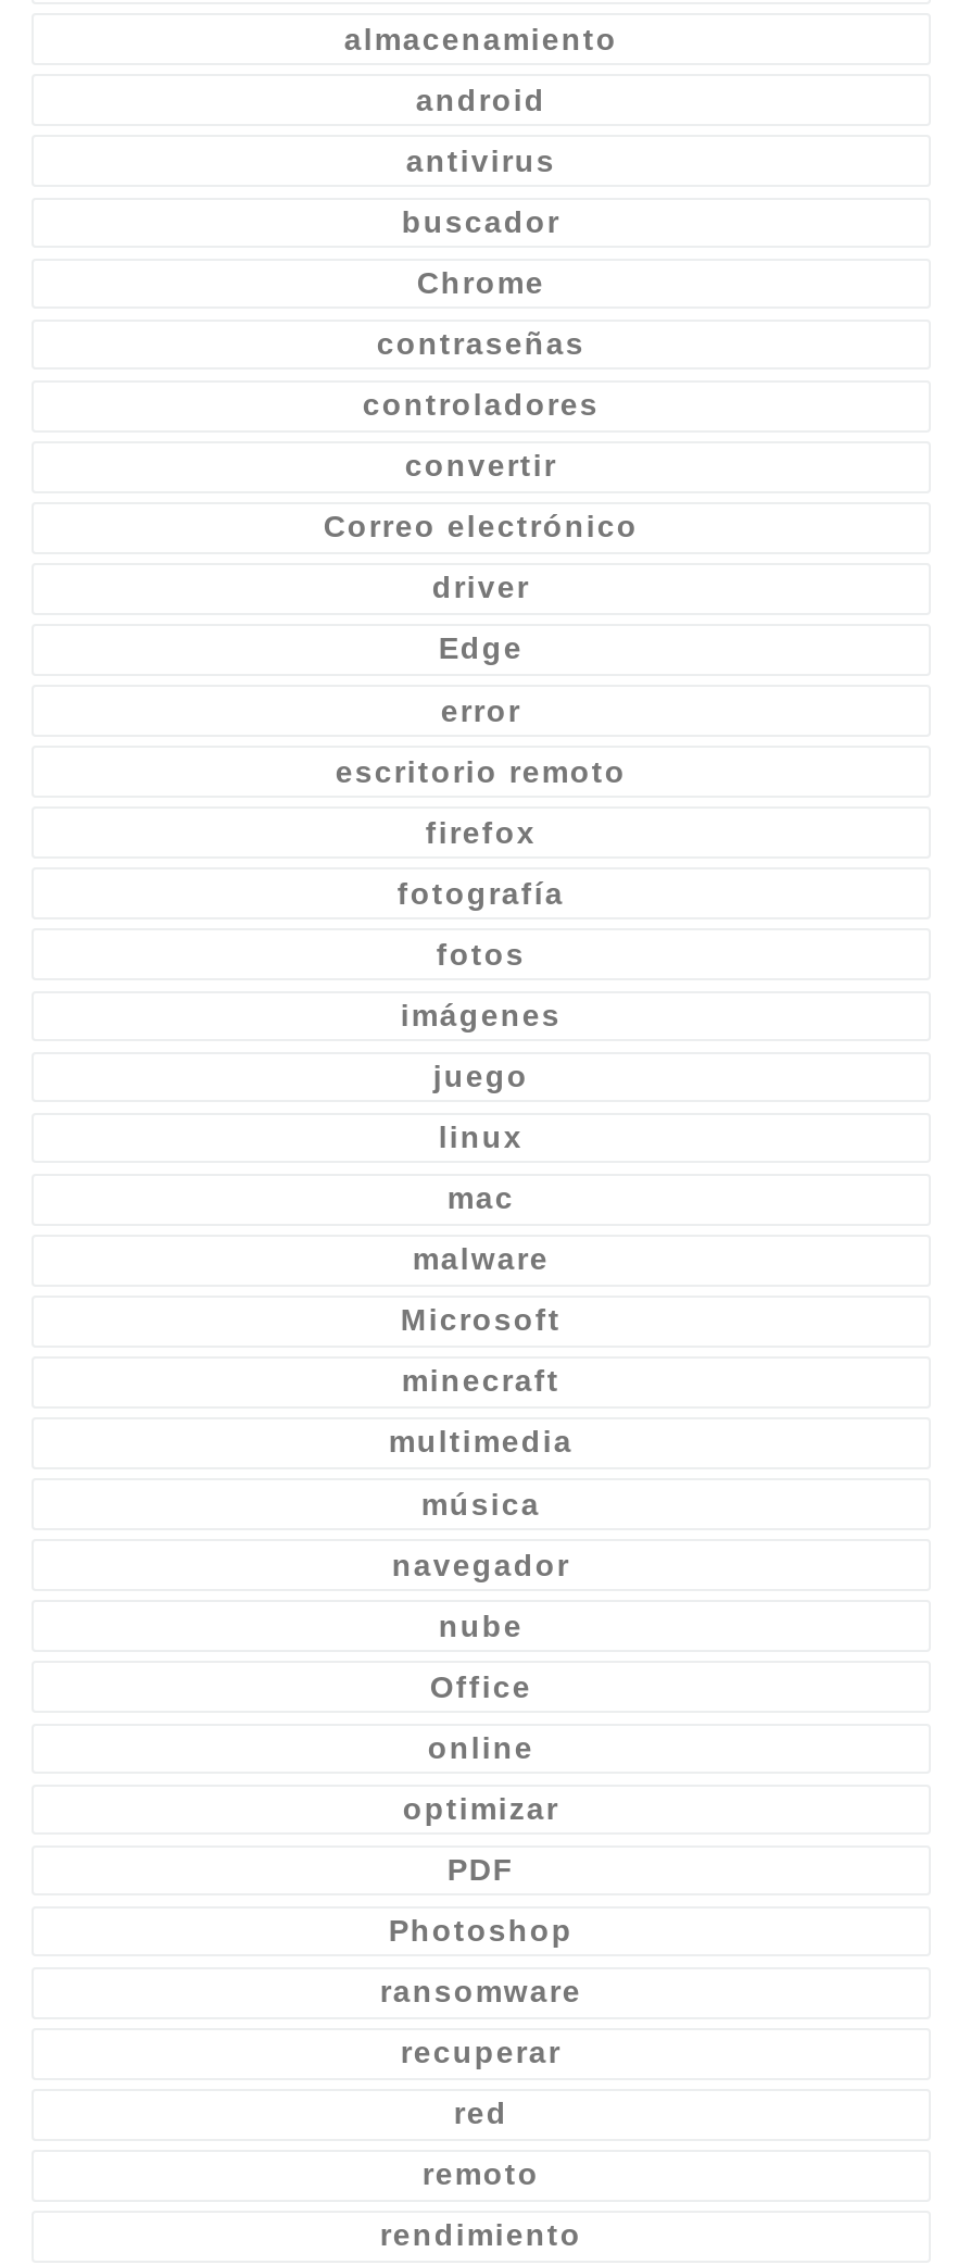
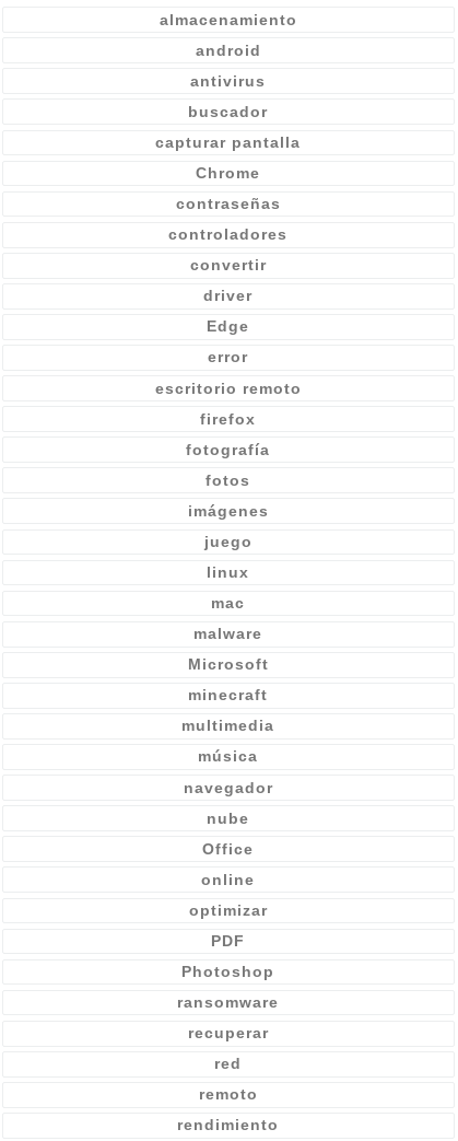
none -> [156,133,301,151] capturar pantalla
moved [362,265,599,483] -> [169,164,288,274]: Chrome | contraseñas | controladores | convertir
[323,509,638,544] Correo electrónico -> none

